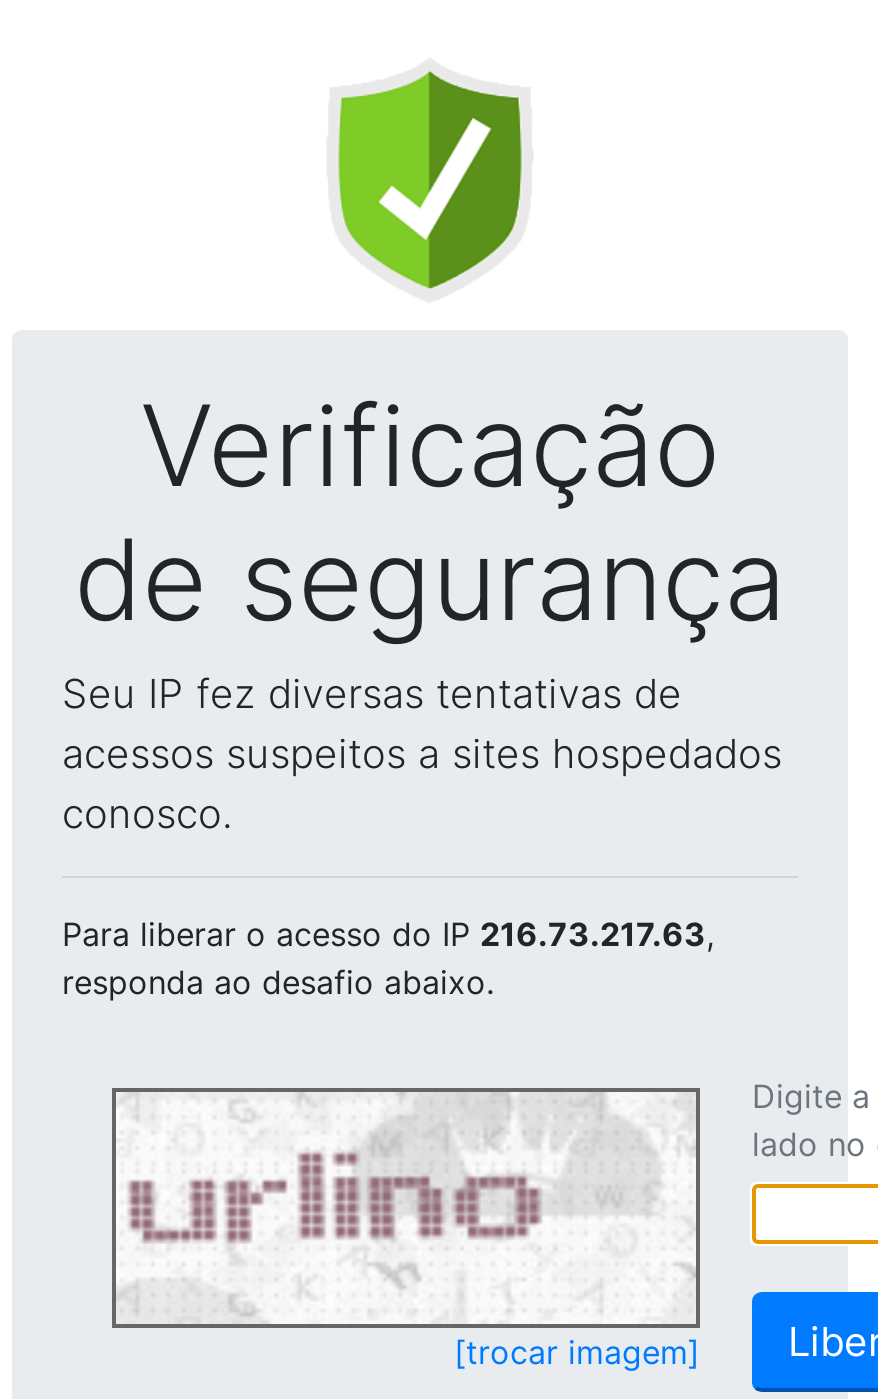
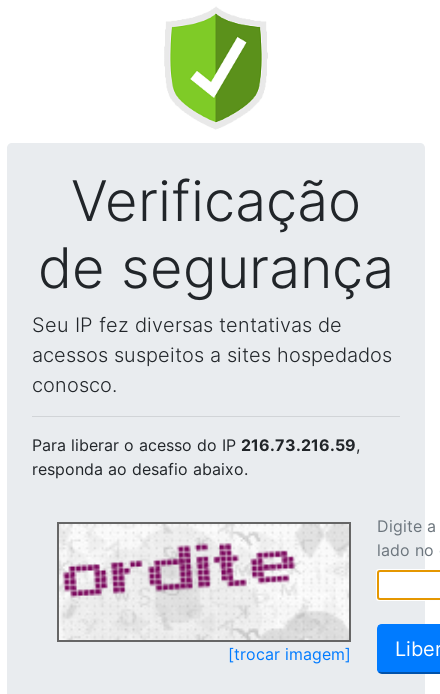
[62,914,714,954] Para liberar o acesso do IP 216.73.217.63, -> [32,435,360,455] Para liberar o acesso do IP 216.73.216.59,
[124,1096,670,1322] [image] -> [62,525,336,638] [image]

